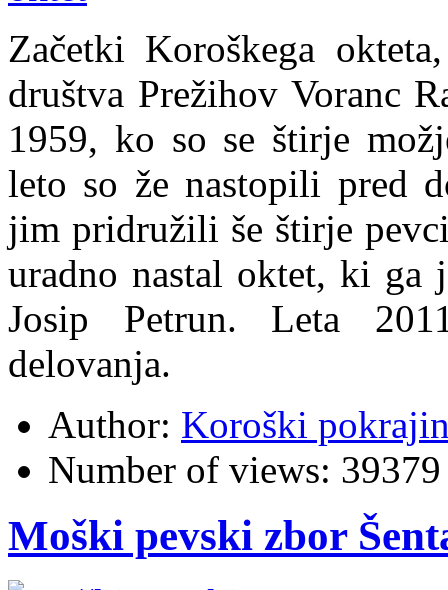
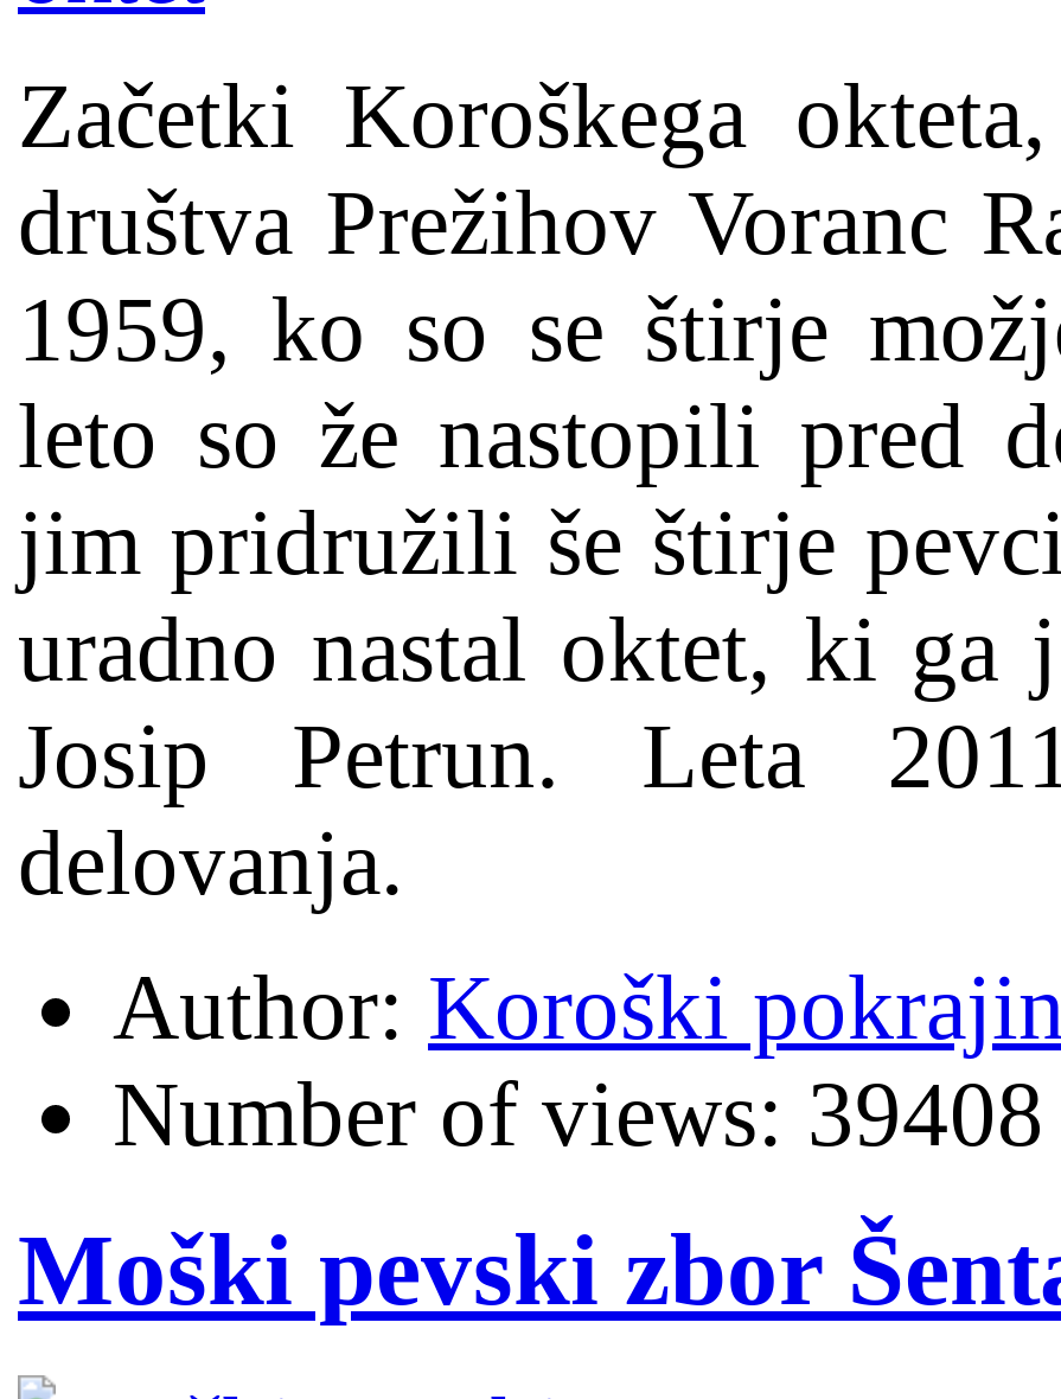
[48,447,441,490] Number of views: 39379 -> [113,1061,1044,1163] Number of views: 39408

